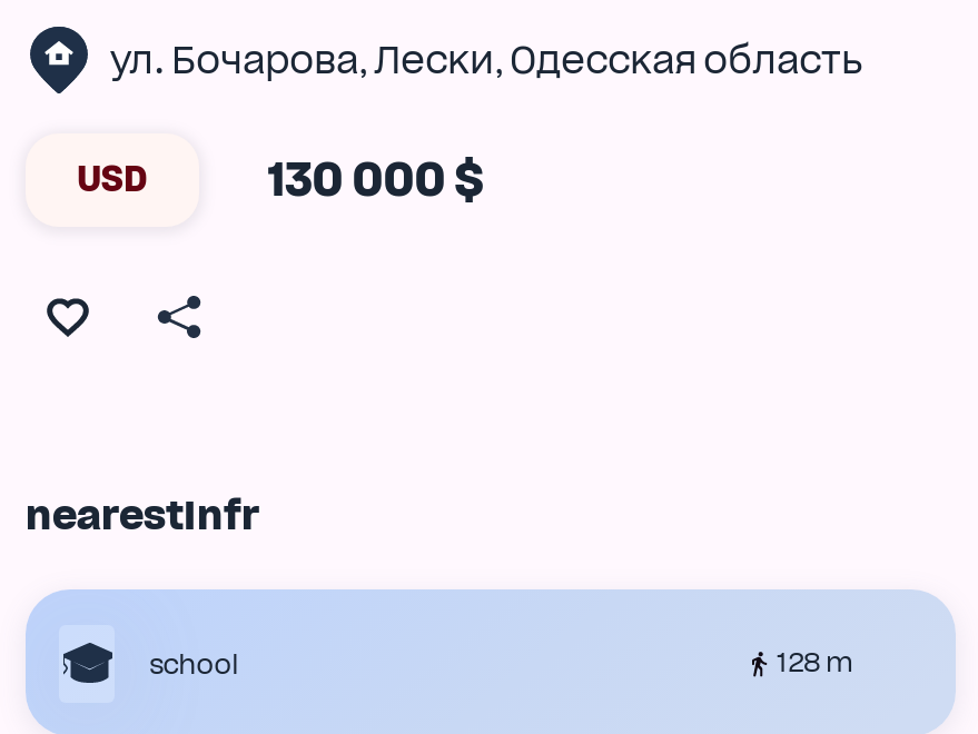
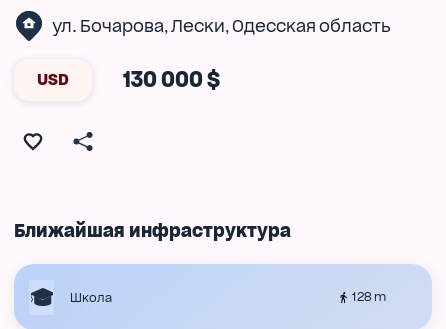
[26,492,259,539] nearestInfr -> [14,220,291,241] Ближайшая инфраструктура
[150,646,239,680] school -> [70,290,112,305] Школа

